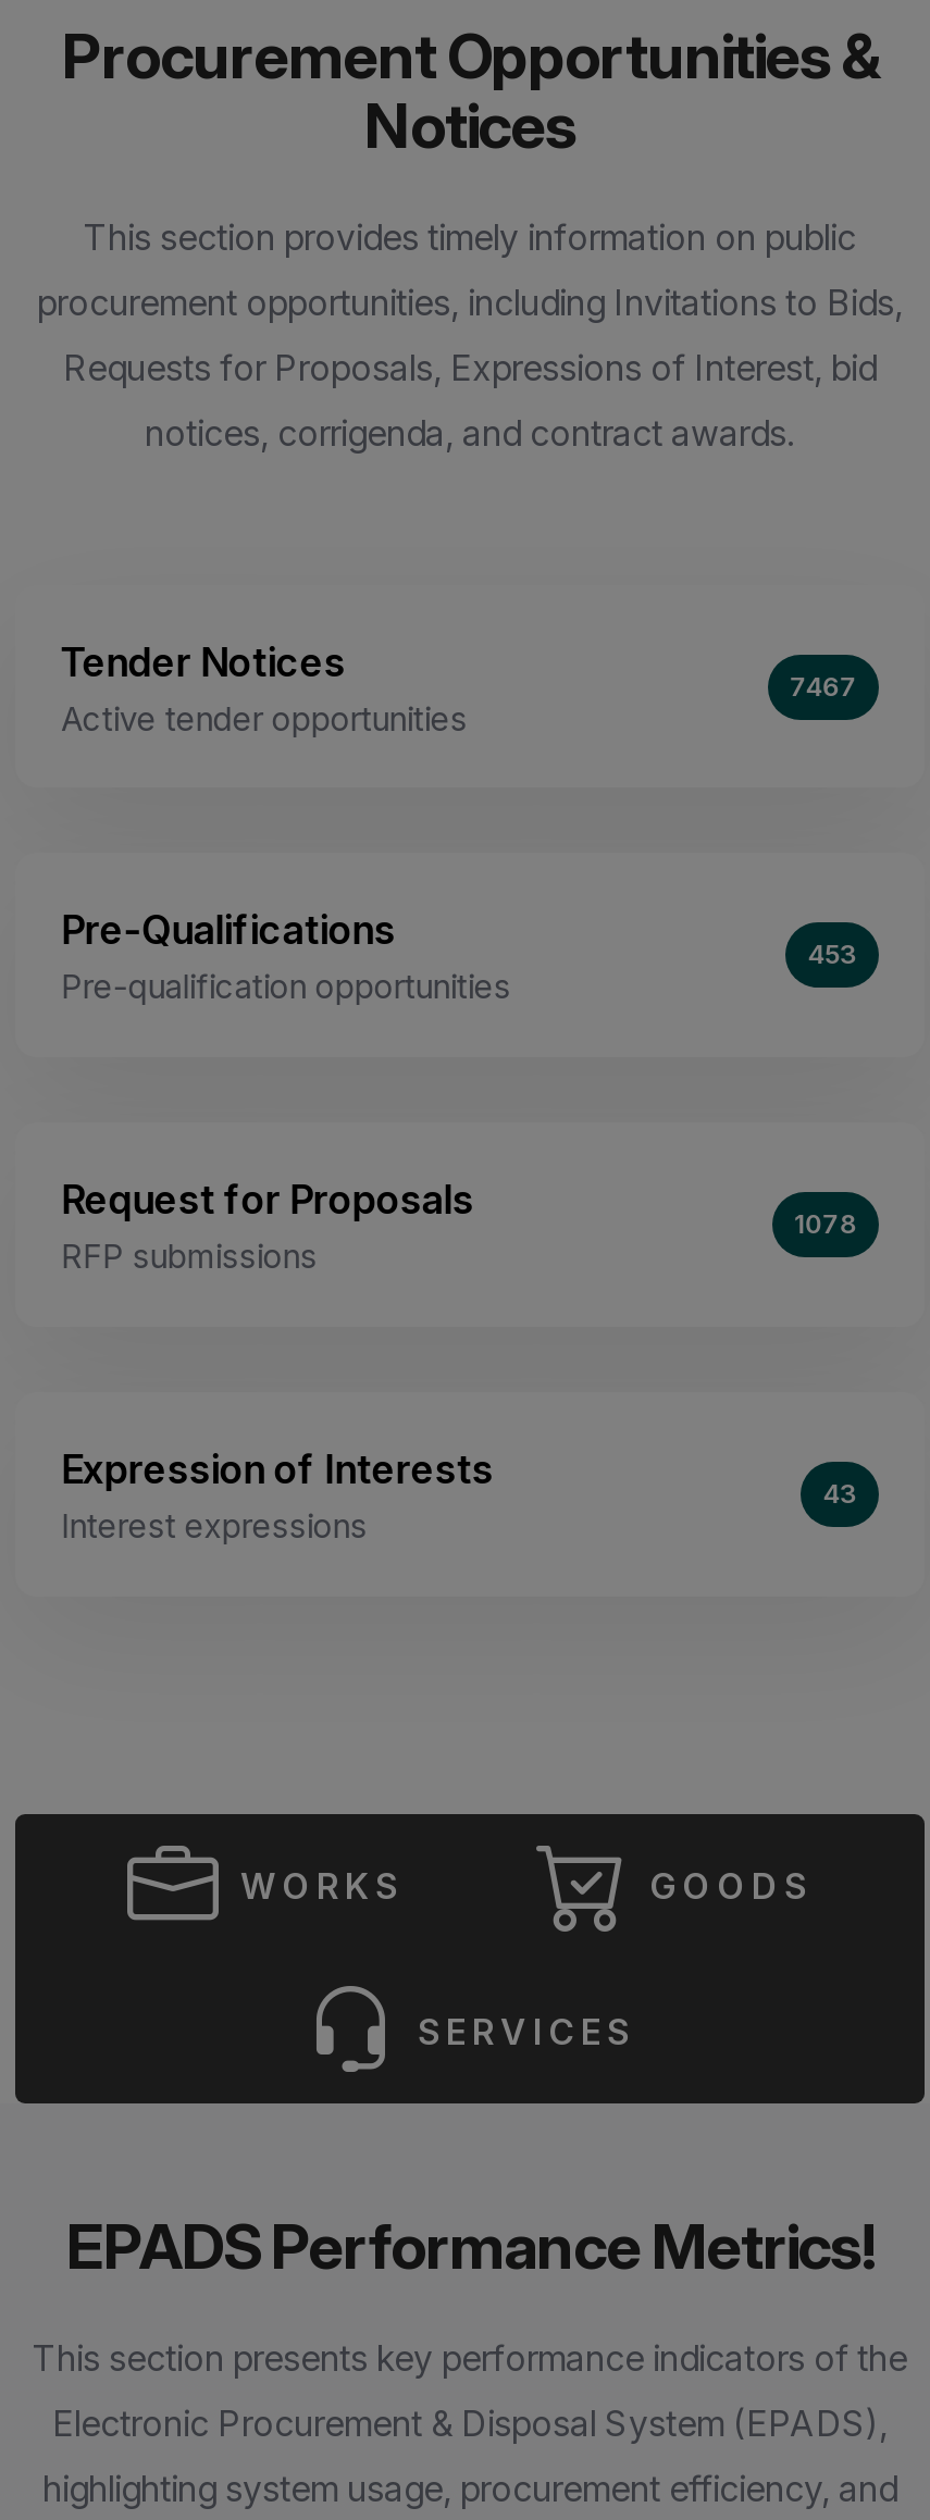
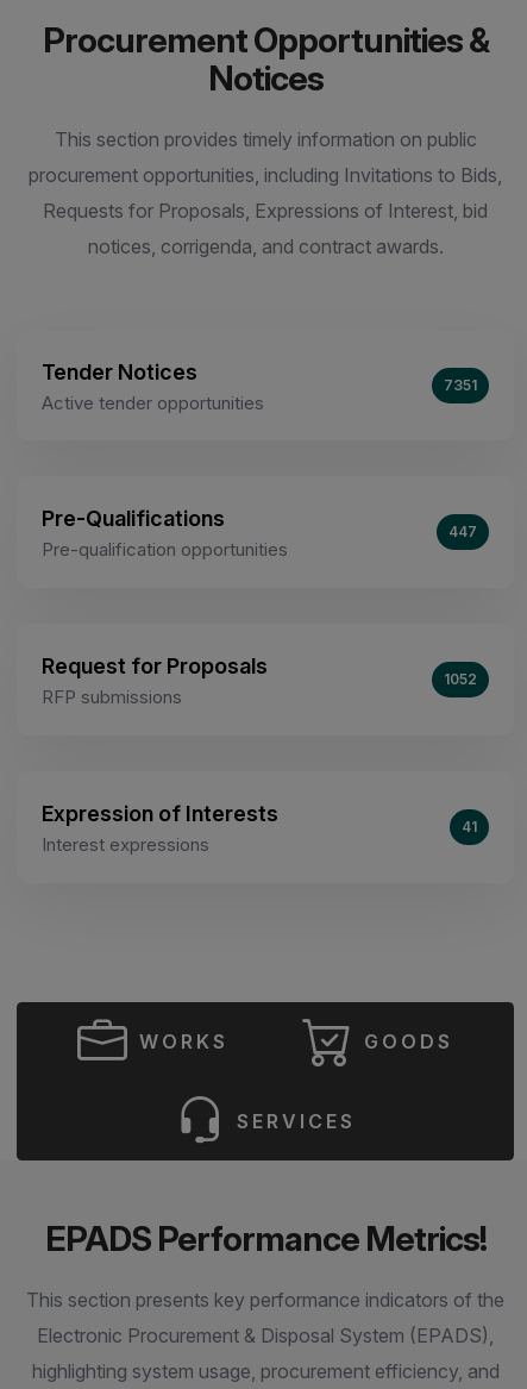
[790,669,857,702] 7467 -> [444,376,477,393] 7351
[807,938,857,971] 453 -> [449,523,477,541] 447
[794,1207,857,1240] 1078 -> [444,670,477,688] 1052
[823,1477,857,1509] 43 -> [462,818,477,835] 41

